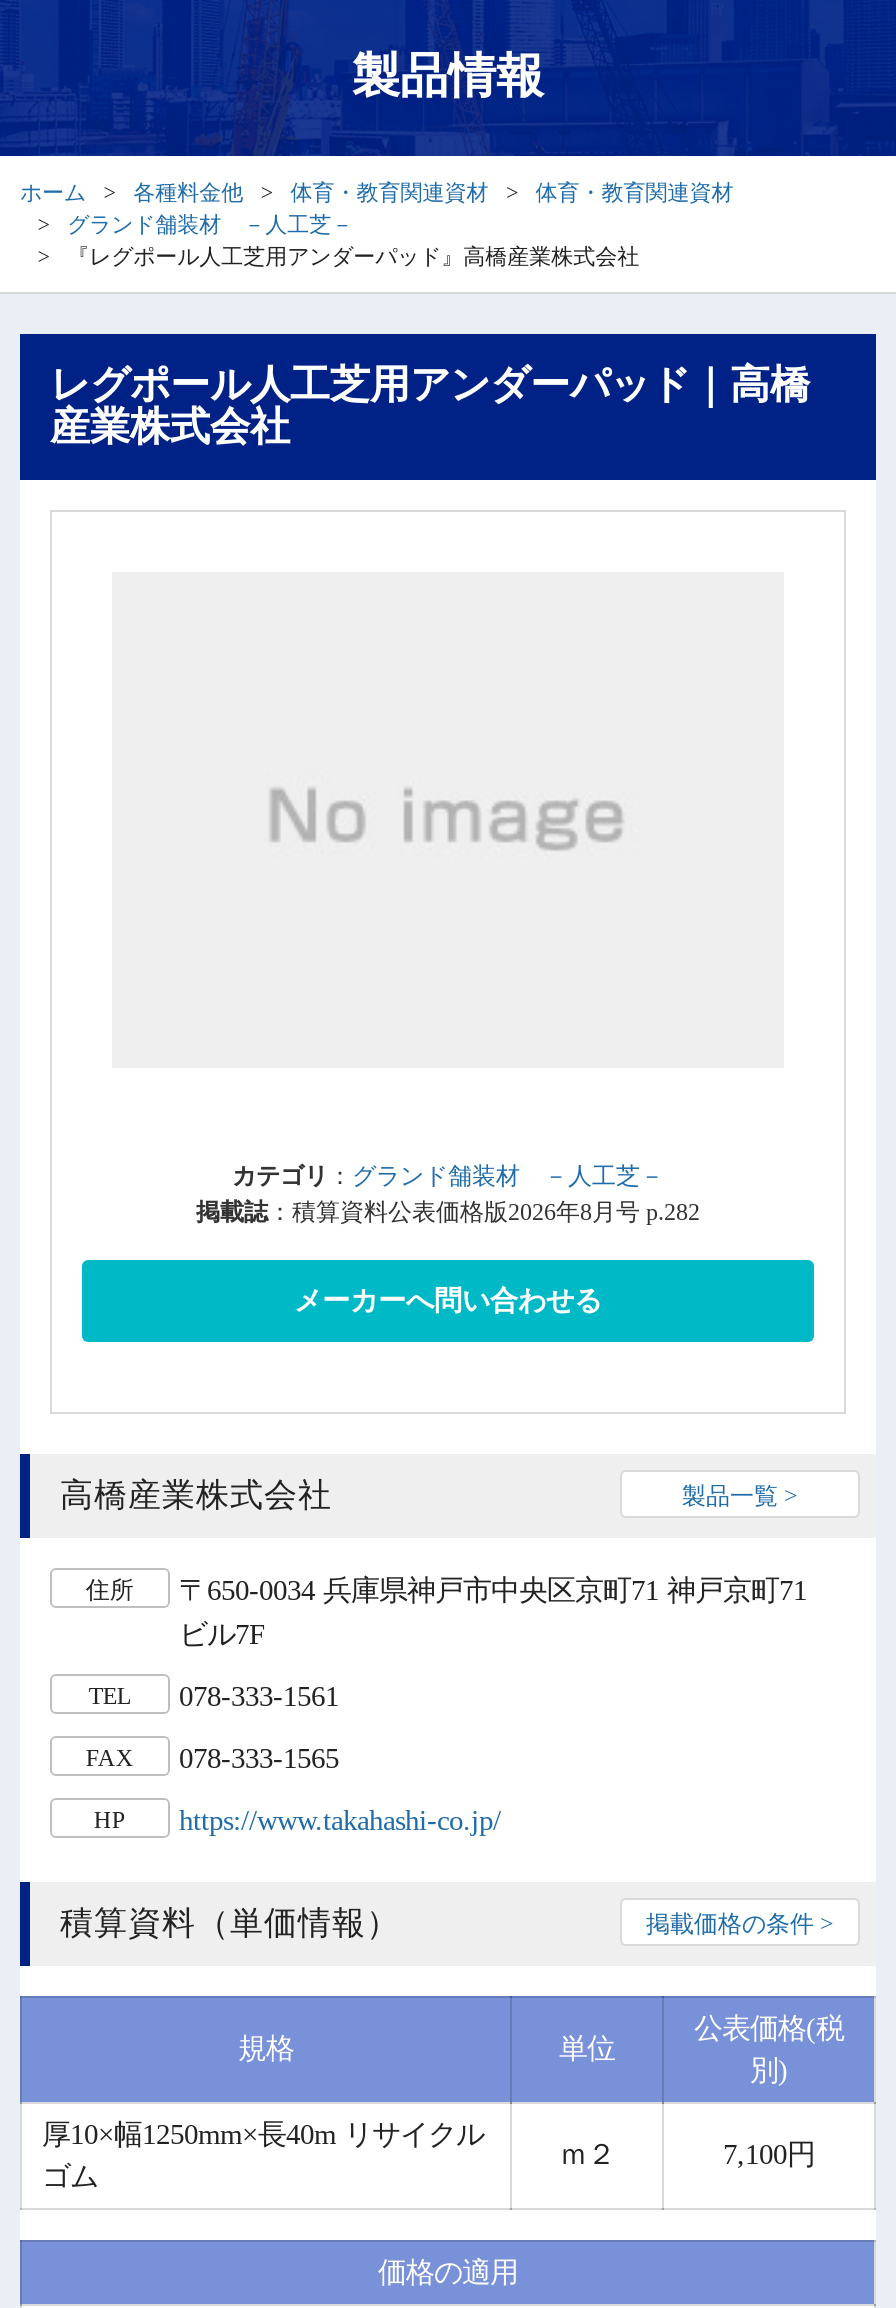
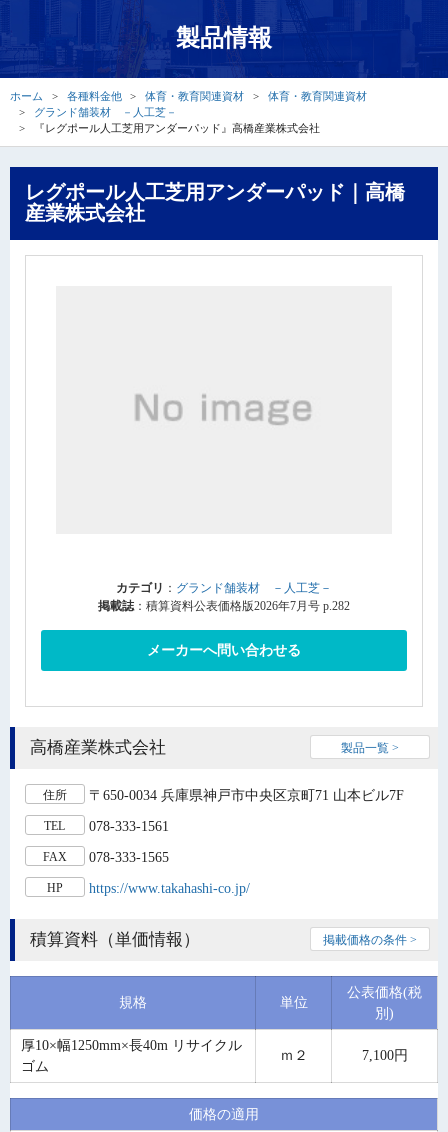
[196,1197,700,1225] 掲載誌：積算資料公表価格版2026年8月号 p.282 -> [98,598,350,612] 掲載誌：積算資料公表価格版2026年7月号 p.282
[179,1573,807,1649] 〒650-0034 兵庫県神戸市中央区京町71 神戸京町71 | ビル7F -> [89,786,404,802] 〒650-0034 兵庫県神戸市中央区京町71 山本ビル7F

